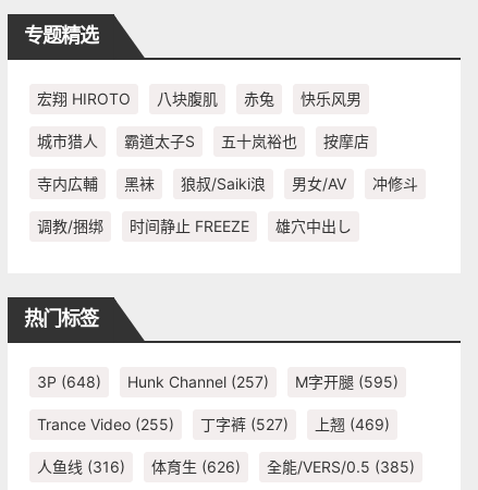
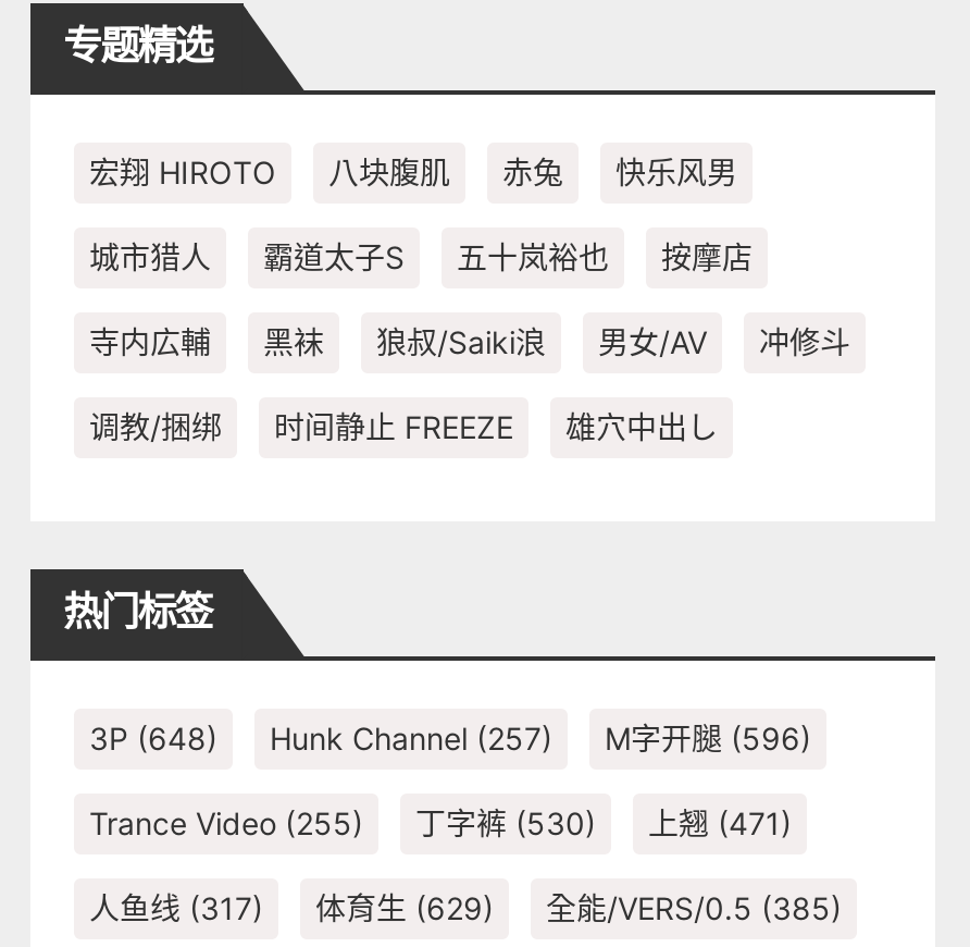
[37,373,399,391] 3P (648) Hunk Channel (257) M字开腿(595) -> [89,720,811,757] 3P (648) Hunk Channel (257) M字开腿(596)
[200,415,289,434] 丁字裤(527) -> [415,805,596,842] 丁字裤(530)
[315,415,390,434] 上翘(469) -> [648,805,792,842] 上翘(471)
[37,458,125,476] 人鱼线(316) -> [89,890,263,927] 人鱼线(317)
[151,458,241,476] 体育生(626) -> [315,890,494,927] 体育生(629)

